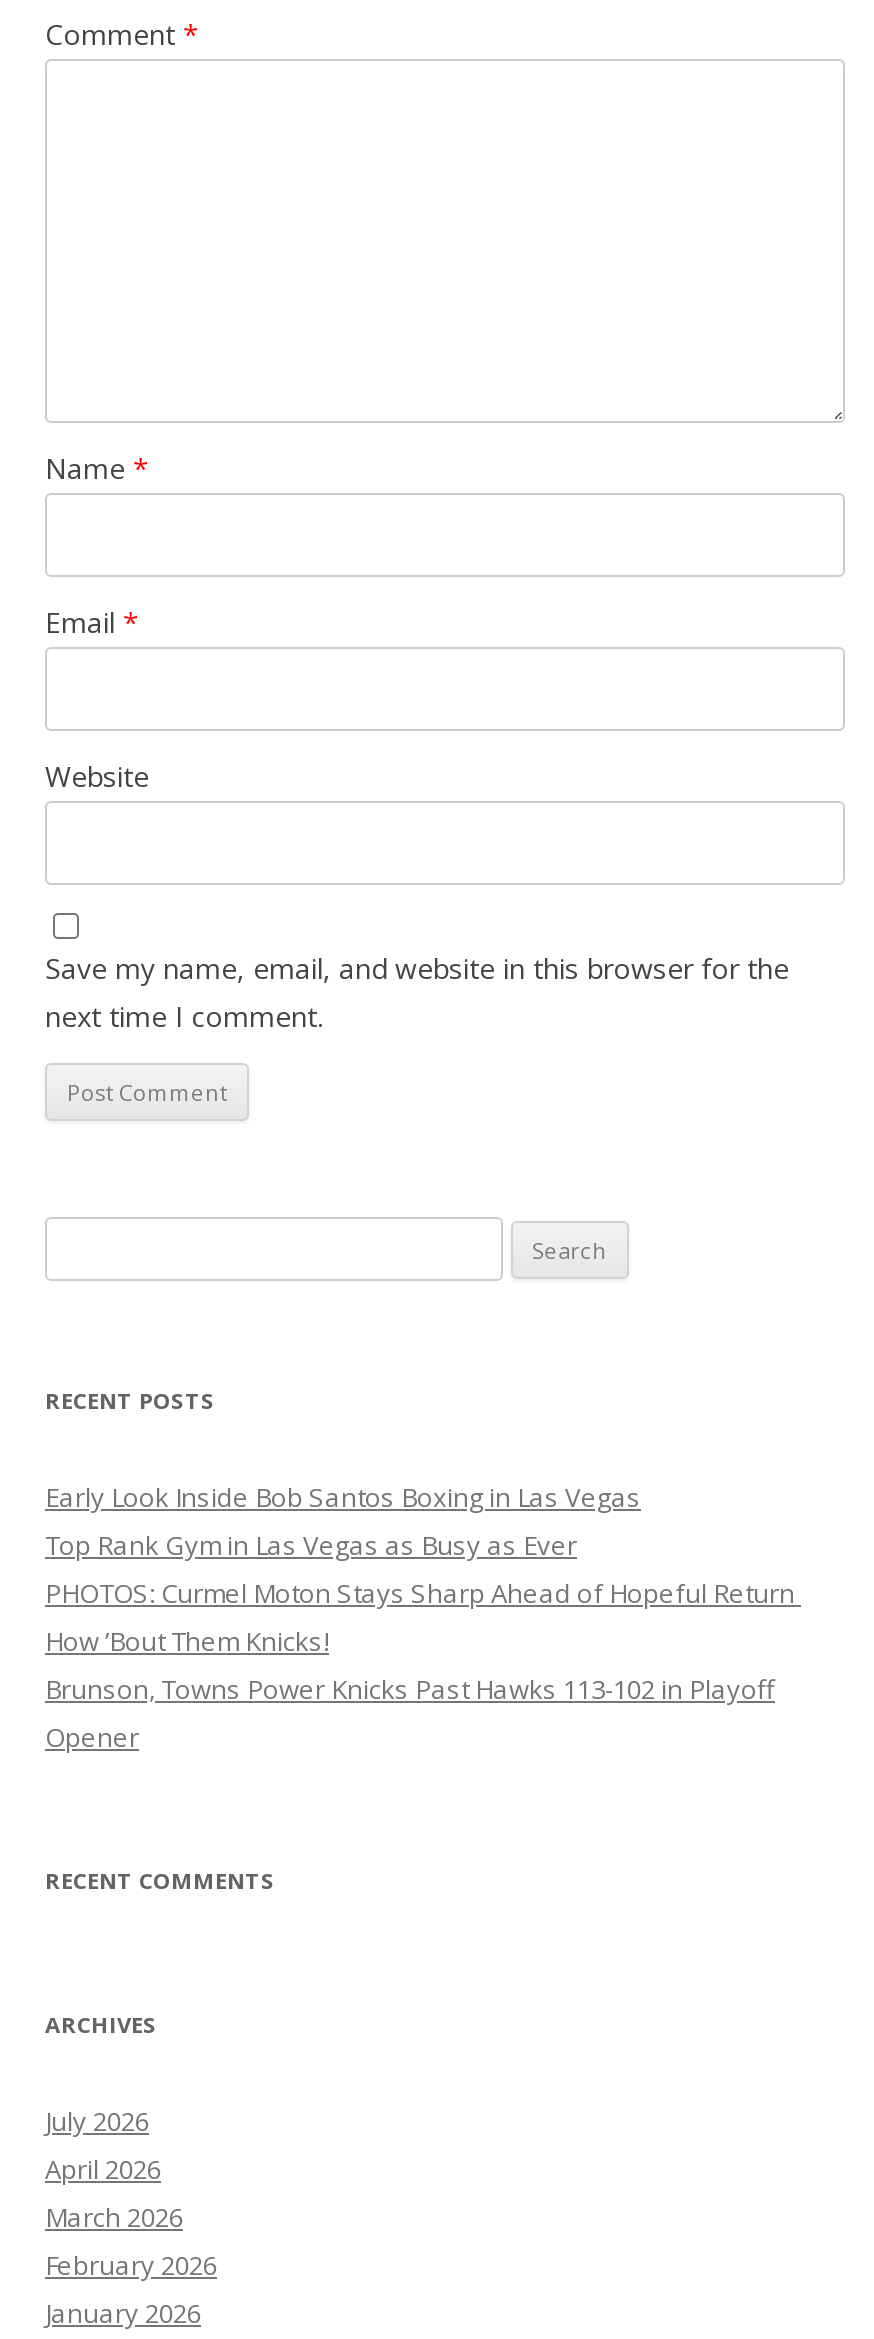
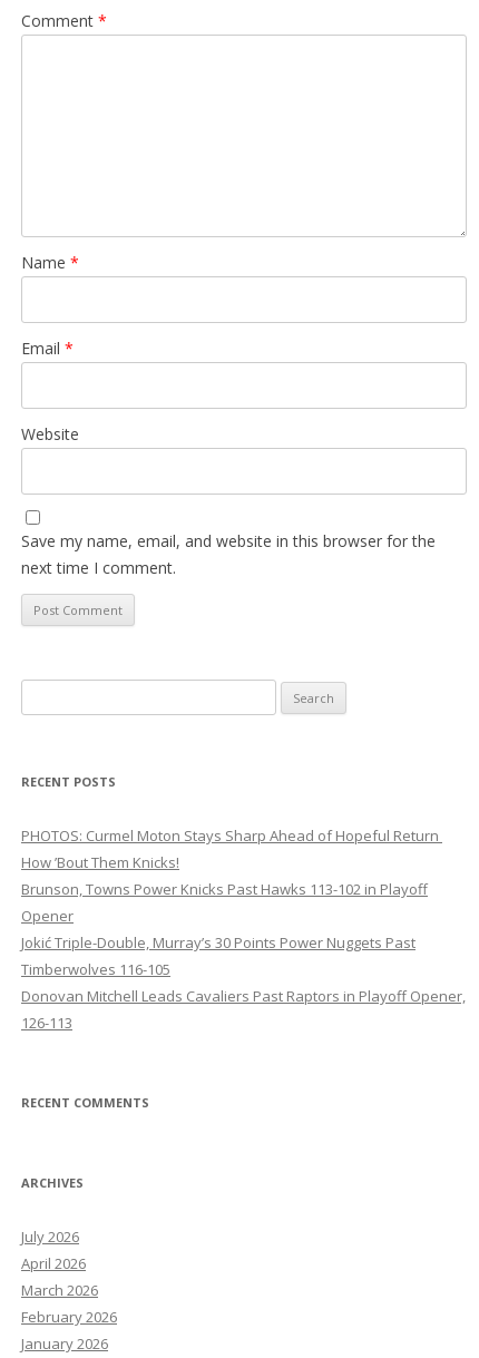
[45,1479,641,1563] Early Look Inside Bob Santos Boxing in Las Vegas | Top Rank Gym in Las Vegas as Busy as Ever -> none
moved [45,1575,801,1755] -> [21,826,442,926]: PHOTOS: Curmel Moton Stays Sharp Ahead of Hopeful Return | How ’Bout Them Knicks! | Brunson, Towns Power Knicks Past Hawks 113-102 in Playoff | Opener
none -> [21,933,466,1033] Jokić Triple-Double, Murray’s 30 Points Power Nuggets Past | Timberwolves 116-105 | Donovan Mitchell Leads Cavaliers Past Raptors in Playoff Opener, | 126-113

